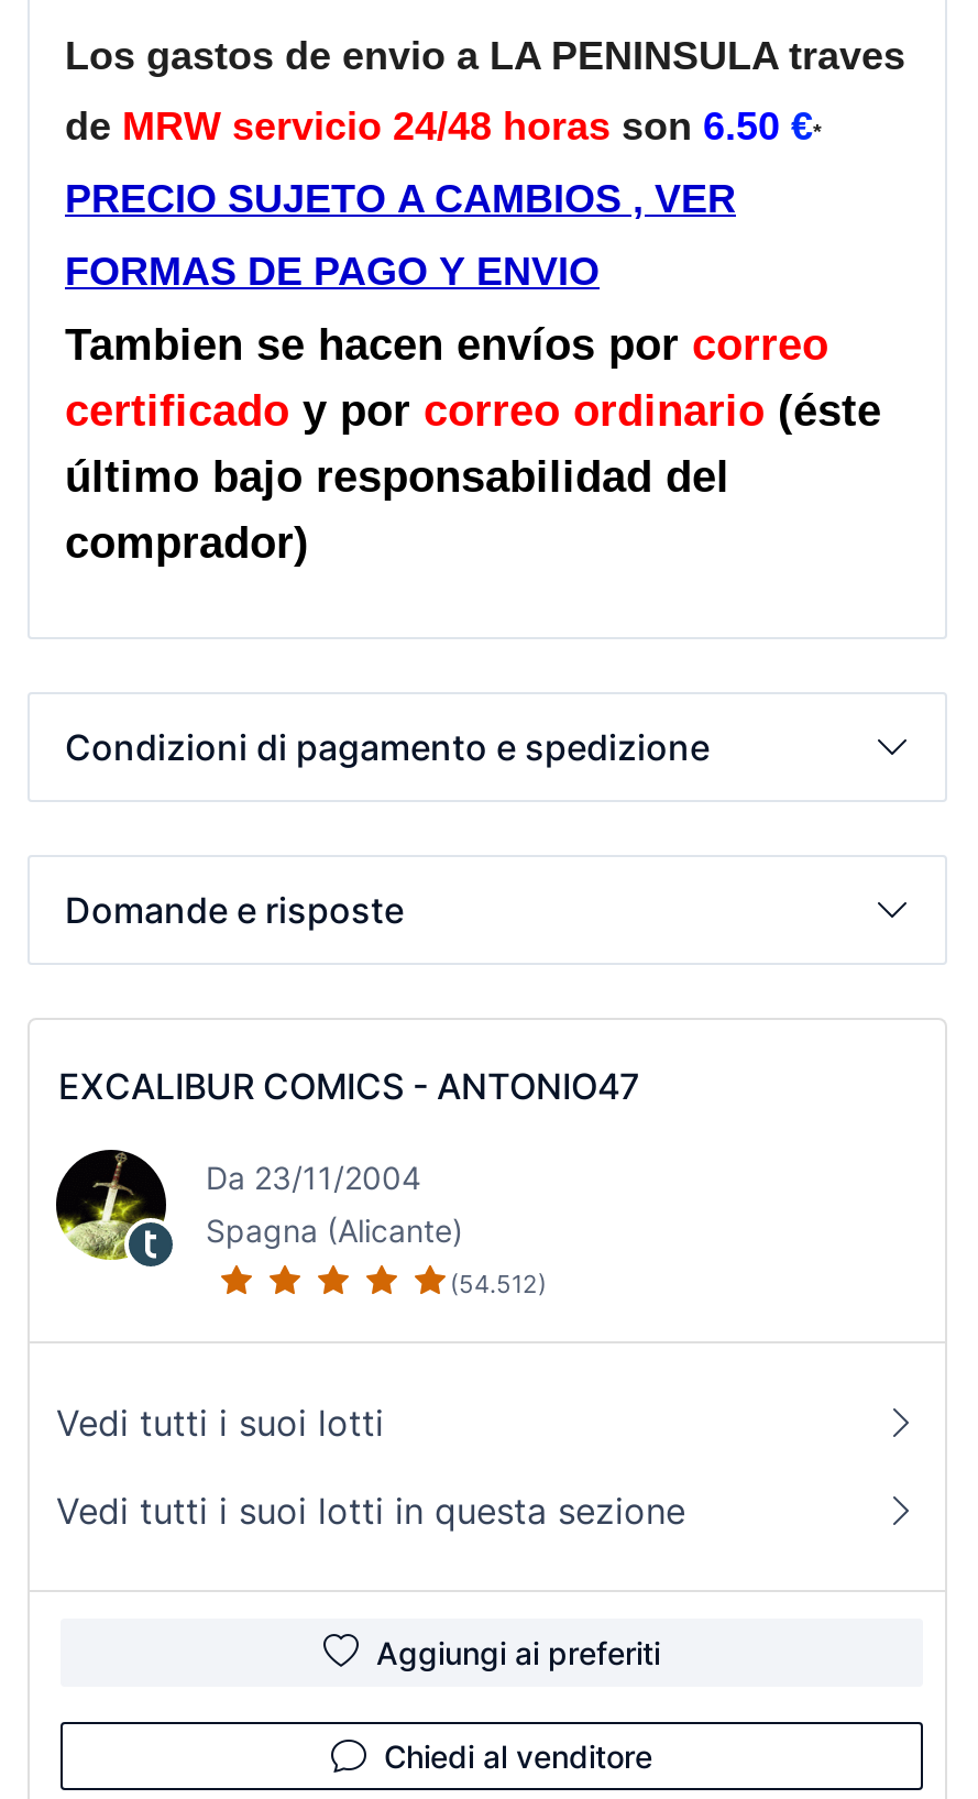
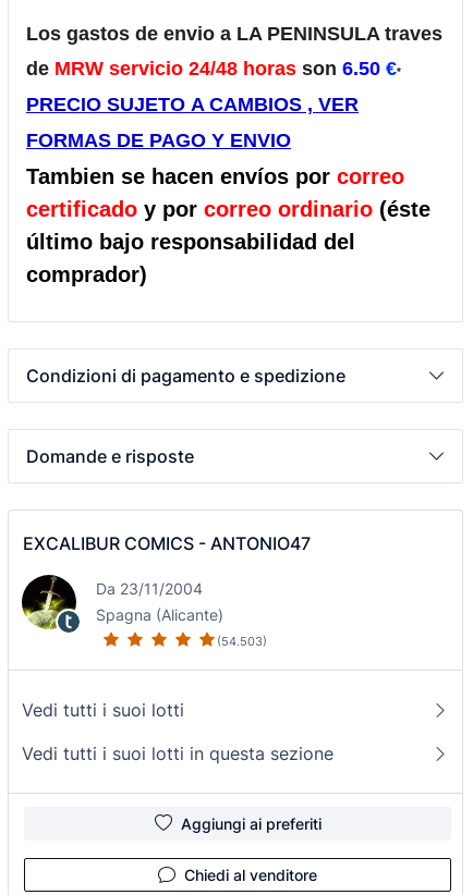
[450,1268,547,1299] (54.512) -> [217,633,267,649] (54.503)

